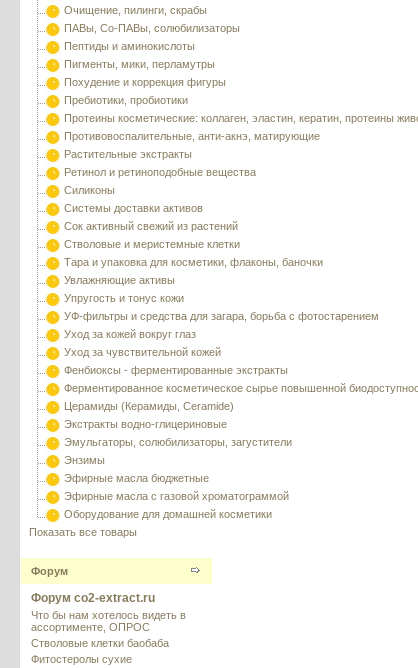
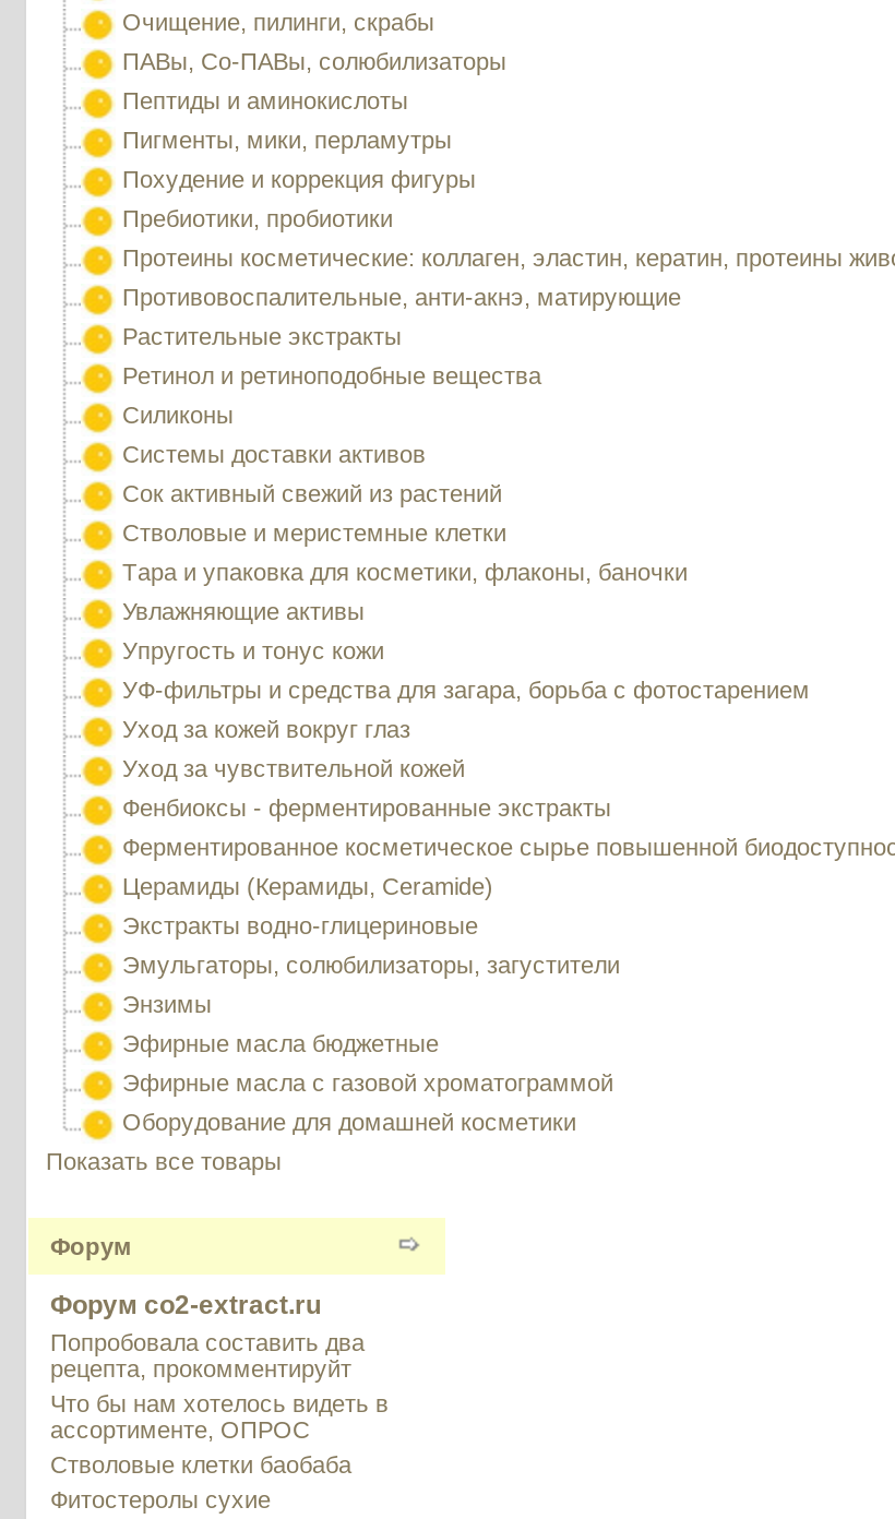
none -> [50,1329,365,1382] Попробовала составить два | рецепта, прокомментируйт

